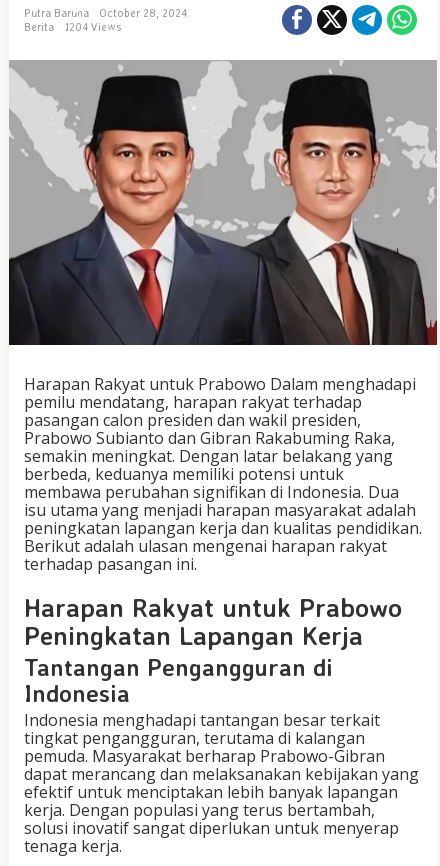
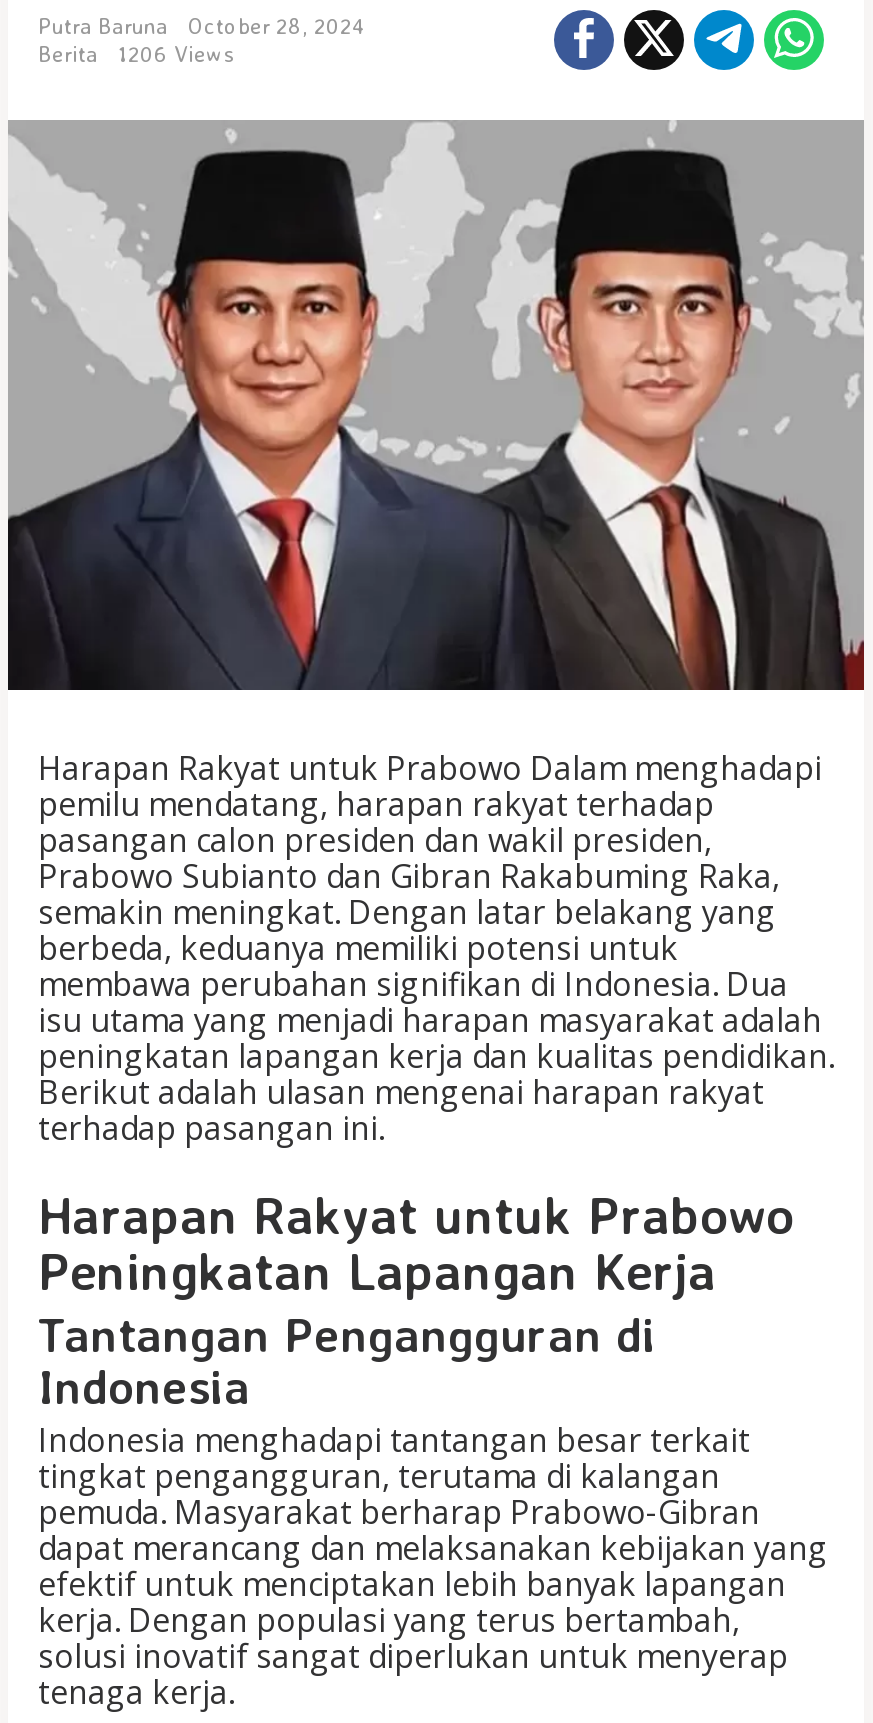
[24,20,122,34] Berita 1204 Views -> [38,40,236,68] Berita 1206 Views

